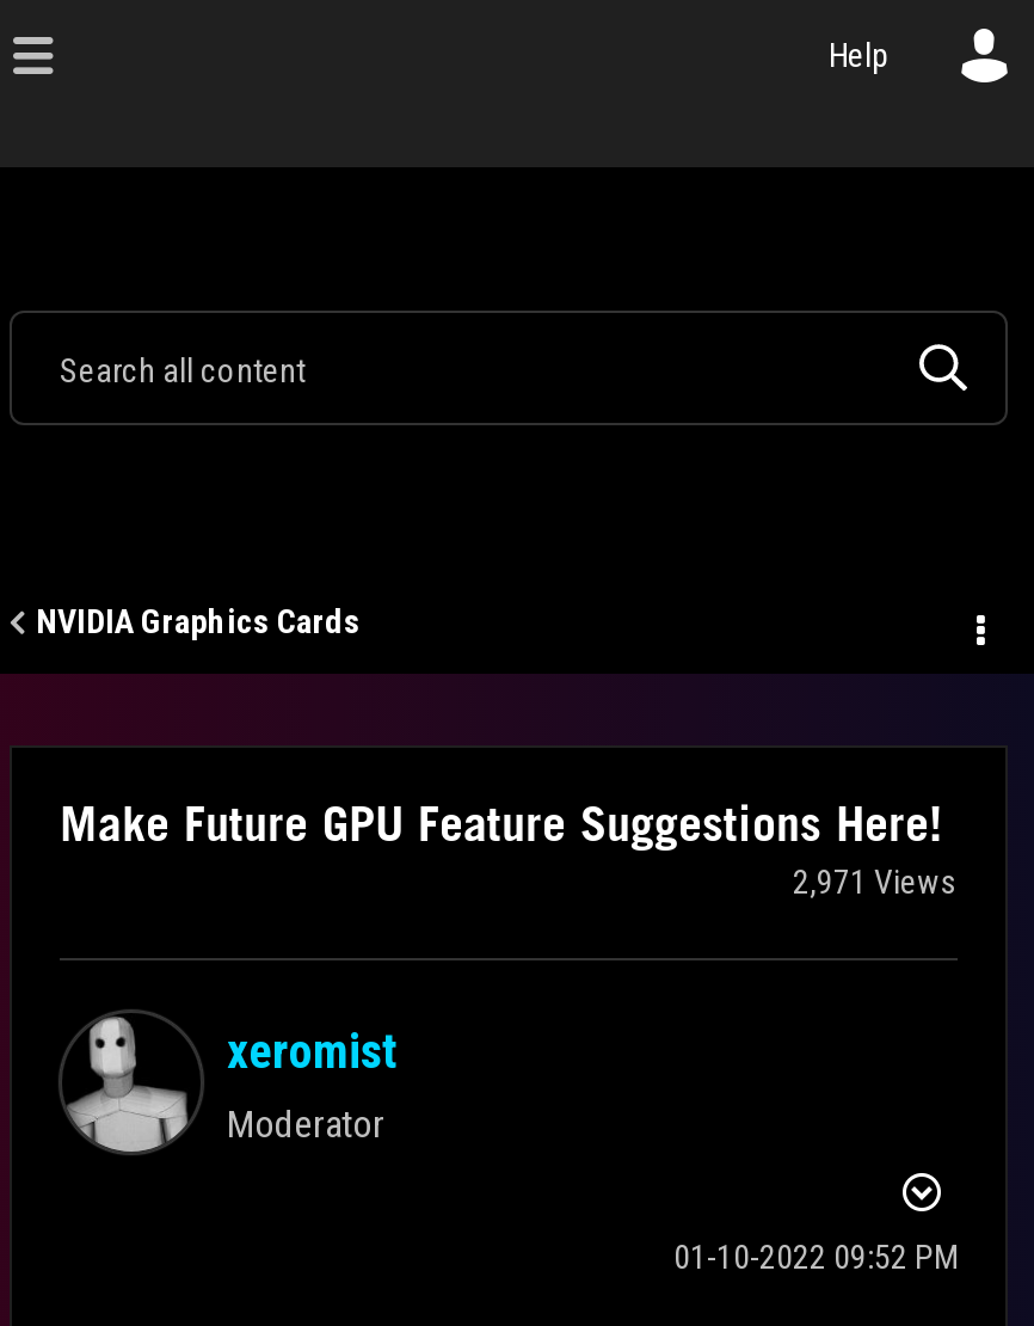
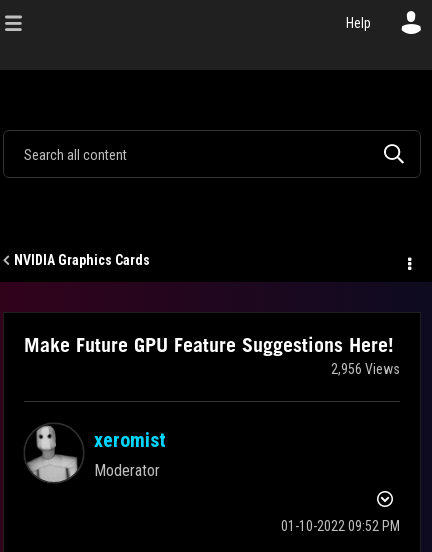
[793,862,958,901] 2,971 Views -> [331,361,400,377] 2,956 Views

